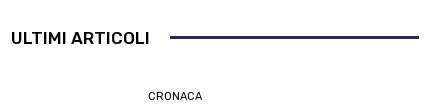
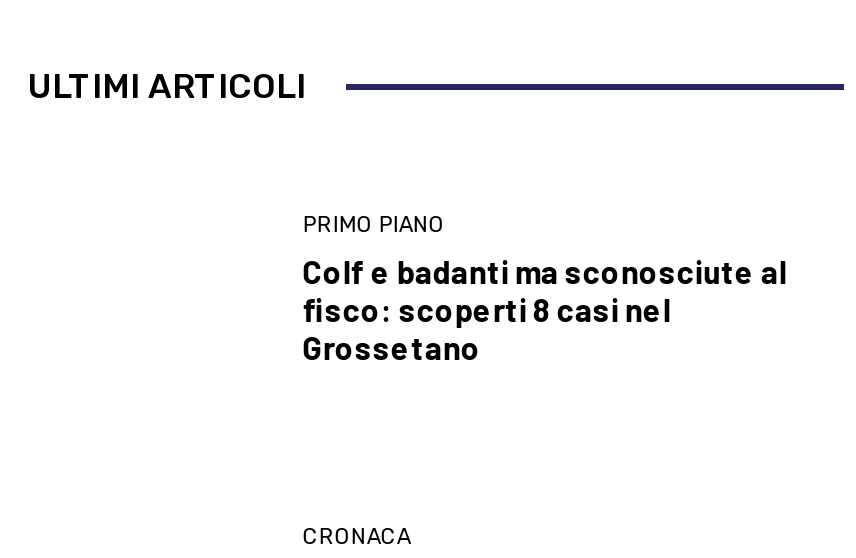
none -> [303,212,787,366] PRIMO PIANO | Colf e badanti ma sconosciute al | fisco: scoperti 8 casi nel | Grossetano

